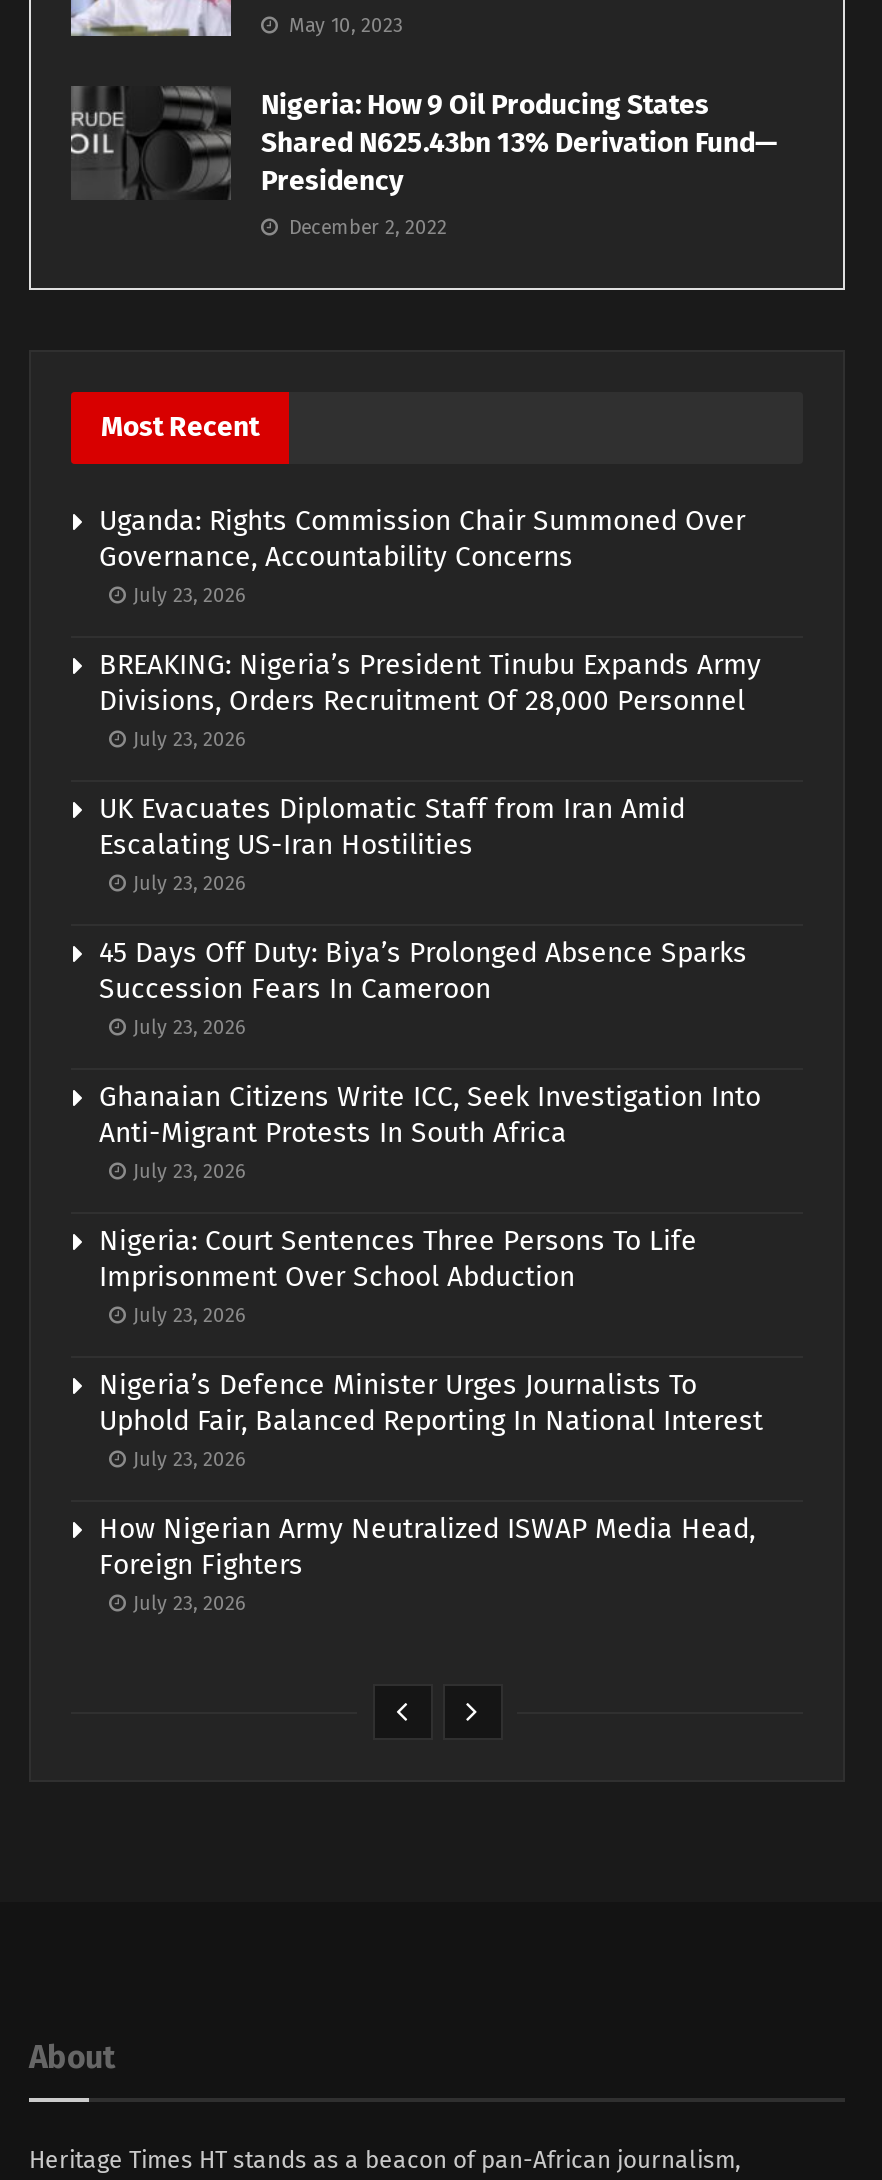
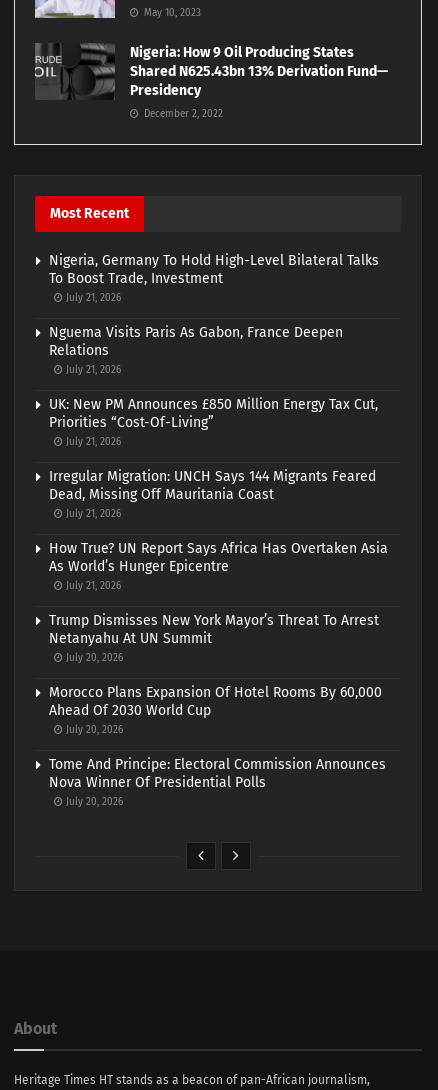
[99,503,745,607] Uganda: Rights Commission Chair Summoned Over | Governance, Accountability Concerns | July 23, 2026 -> [49,252,379,304] Nigeria, Germany To Hold High-Level Bilateral Talks | To Boost Trade, Investment | July 21, 2026
[99,647,761,751] BREAKING: Nigeria’s President Tinubu Expands Army | Divisions, Orders Recruitment Of 28,000 Personnel | July 23, 2026 -> [49,324,343,376] Nguema Visits Paris As Gabon, France Deepen | Relations | July 21, 2026
[99,791,685,895] UK Evacuates Diplomatic Staff from Iran Amid | Escalating US-Iran Hostilities | July 23, 2026 -> [49,396,378,448] UK: New PM Announces £850 Million Energy Tax Cut, | Priorities “Cost-Of-Living” | July 21, 2026
[99,935,747,1039] 45 Days Off Duty: Biya’s Prolonged Absence Sparks | Succession Fears In Cameroon | July 23, 2026 -> [49,468,376,520] Irregular Migration: UNCH Says 144 Migrants Feared | Dead, Missing Off Mauritania Coast | July 21, 2026
[99,1079,761,1183] Ghanaian Citizens Write ICC, Seek Investigation Into | Anti-Migrant Protests In South Africa | July 23, 2026 -> [49,540,388,592] How True? UN Report Says Africa Has Overtaken Asia | As World’s Hunger Epicentre | July 21, 2026
[99,1223,697,1327] Nigeria: Court Sentences Three Persons To Life | Imprisonment Over School Abduction | July 23, 2026 -> [49,612,379,664] Trump Dismisses New York Mayor’s Threat To Arrest | Netanyahu At UN Summit | July 20, 2026
[99,1367,763,1471] Nigeria’s Defence Minister Urges Journalists To | Uphold Fair, Balanced Reporting In National Interest | July 23, 2026 -> [49,684,382,736] Morocco Plans Expansion Of Hotel Rooms By 60,000 | Ahead Of 2030 World Cup | July 20, 2026
[99,1511,755,1615] How Nigerian Army Neutralized ISWAP Media Head, | Foreign Fighters | July 23, 2026 -> [49,756,386,808] Tome And Principe: Electoral Commission Announces | Nova Winner Of Presidential Polls | July 20, 2026

